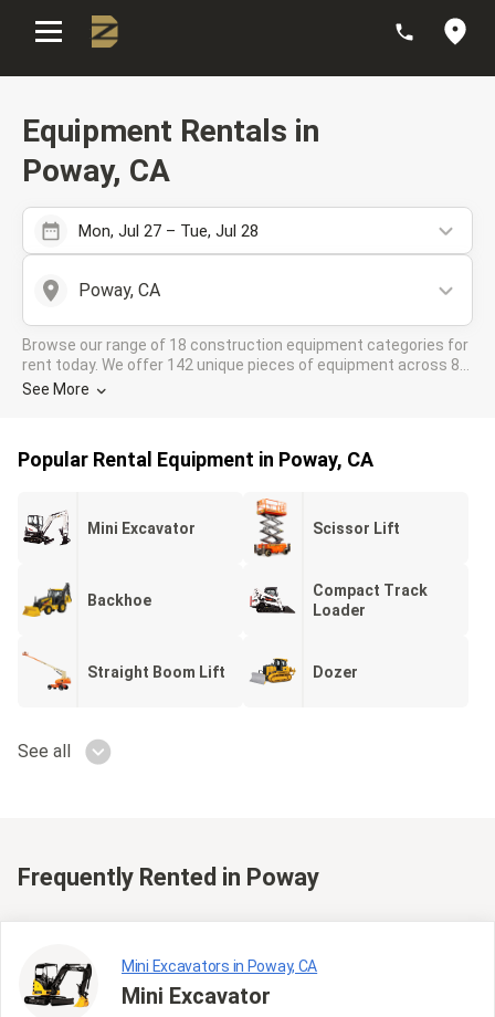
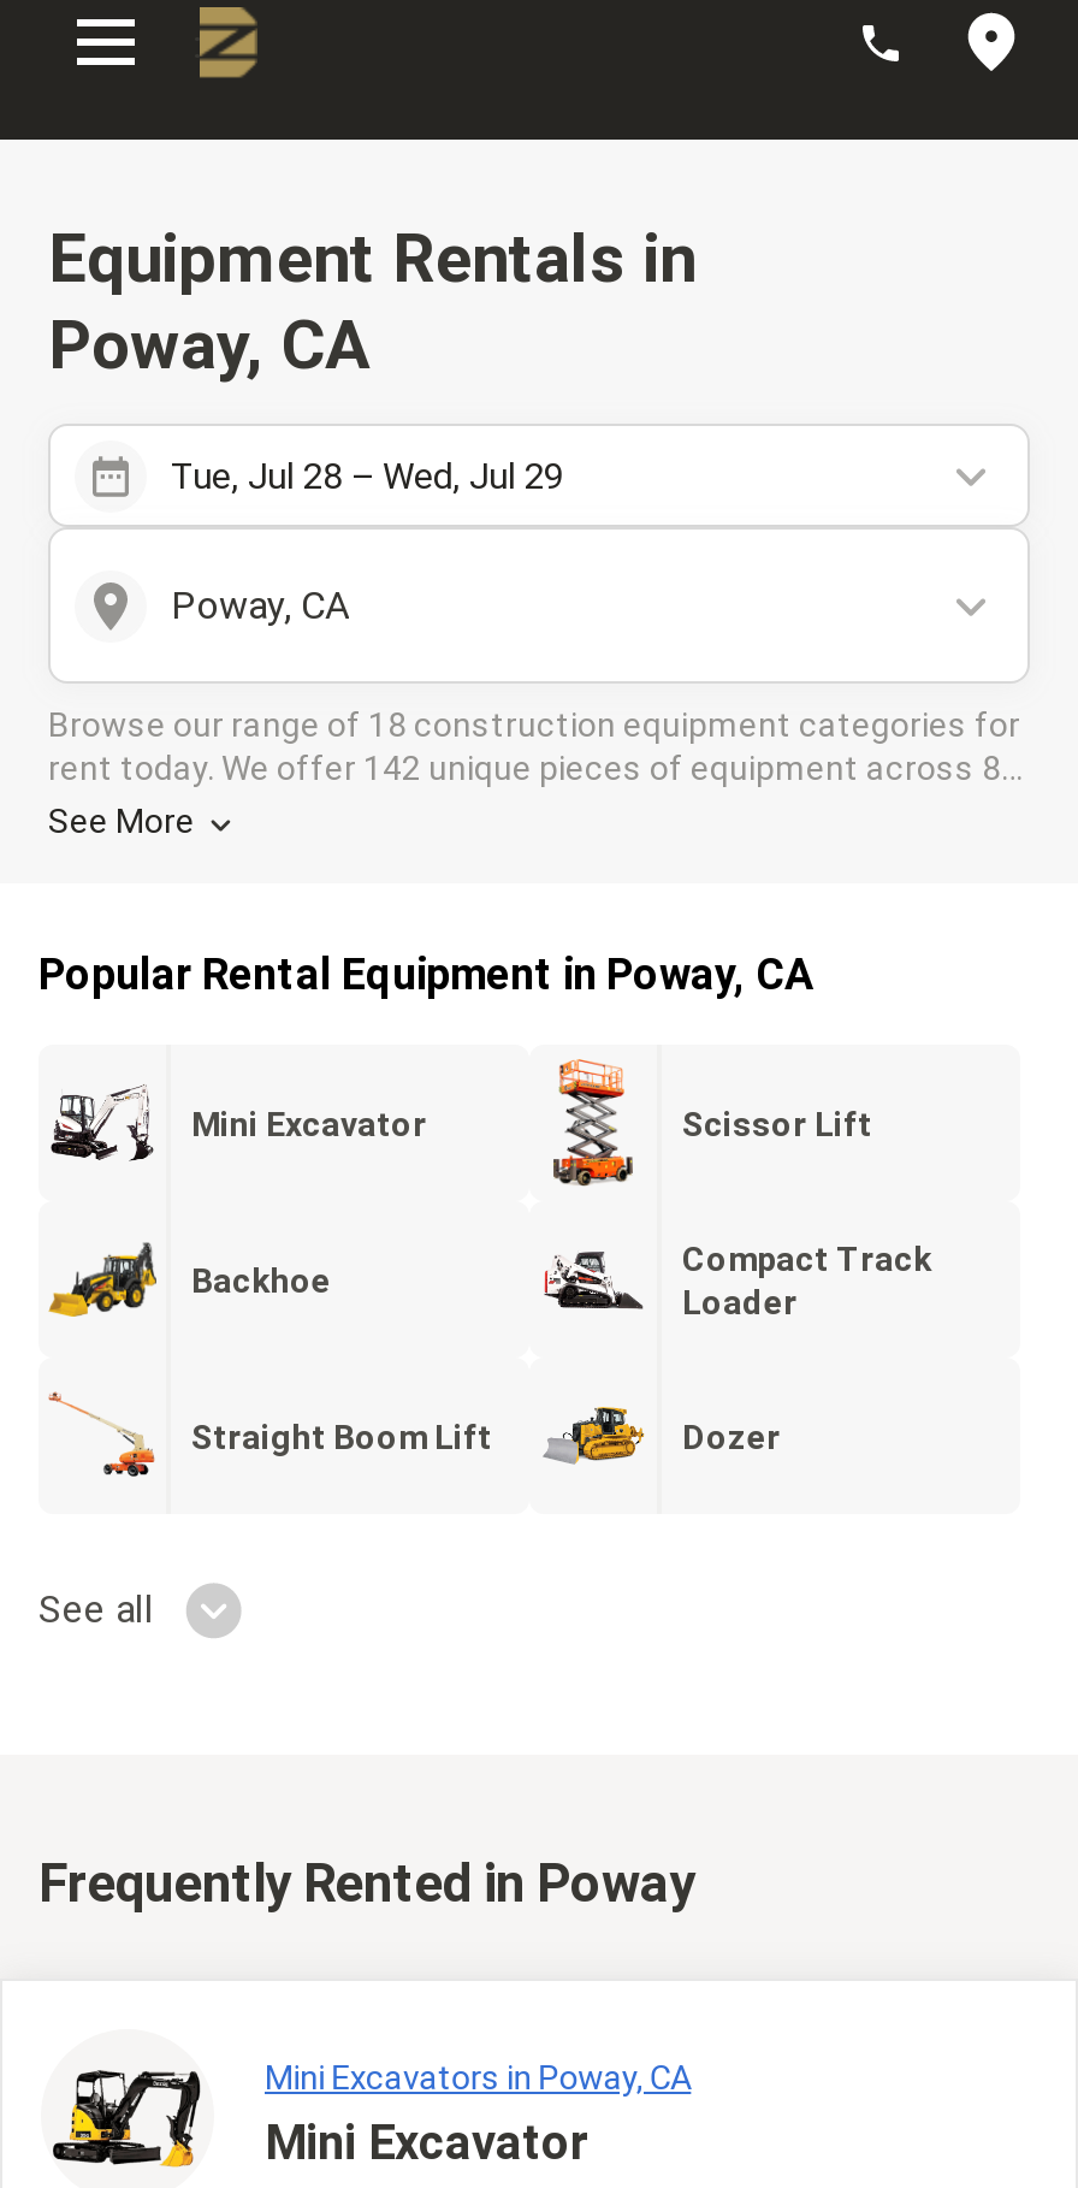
[78,221,259,240] Mon, Jul 27 – Tue, Jul 28 -> [171,454,563,497] Tue, Jul 28 – Wed, Jul 29

